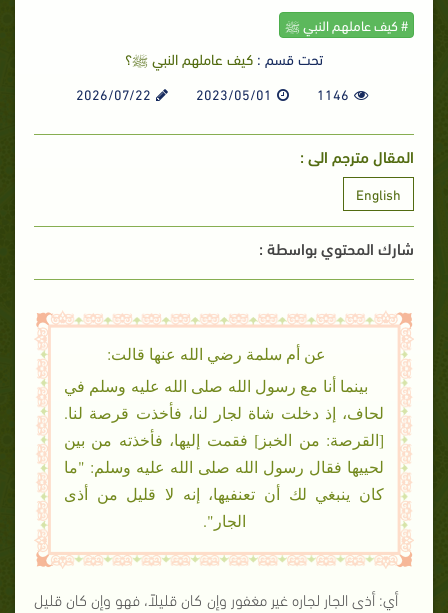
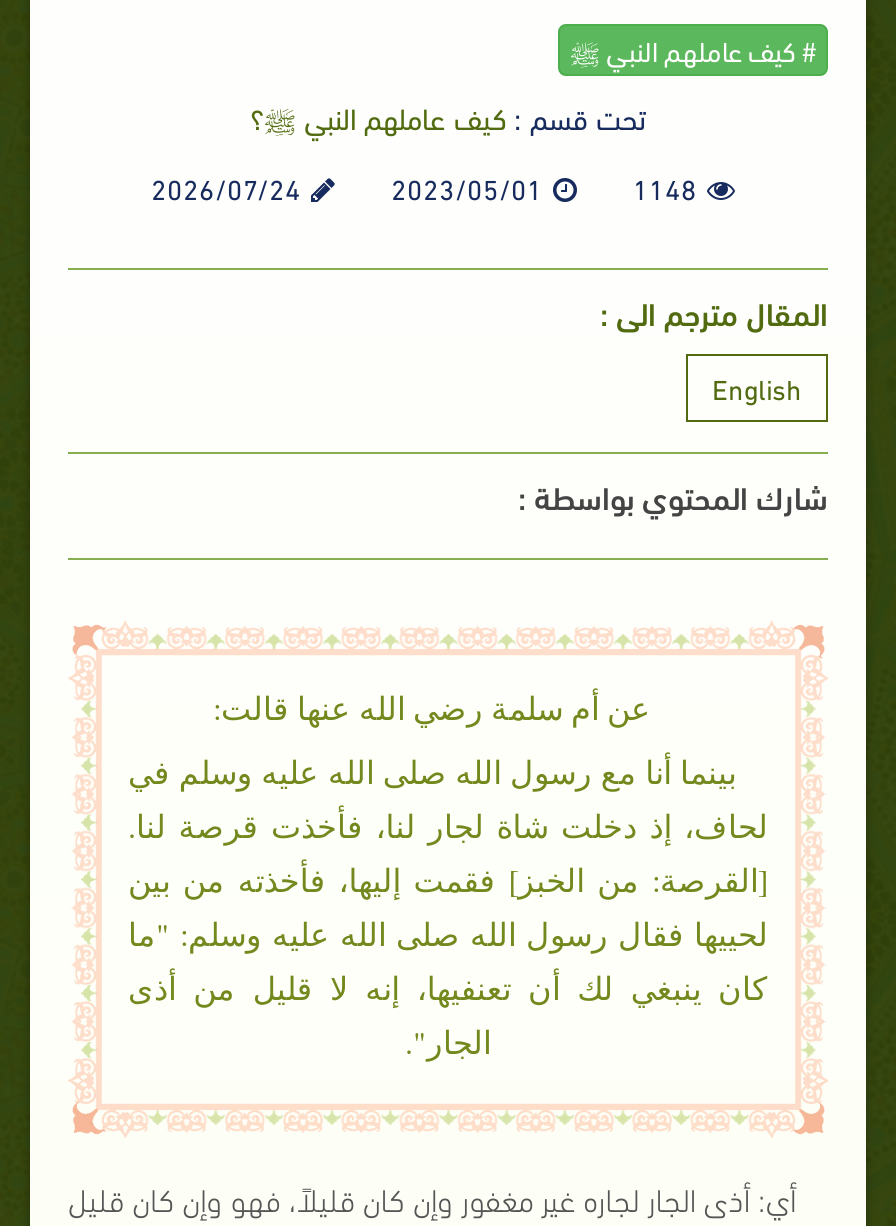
[75,83,150,104] 2026/07/22 -> [151,166,301,208] 2026/07/24
[316,83,348,104] 1146 -> [633,166,697,208] 1148

